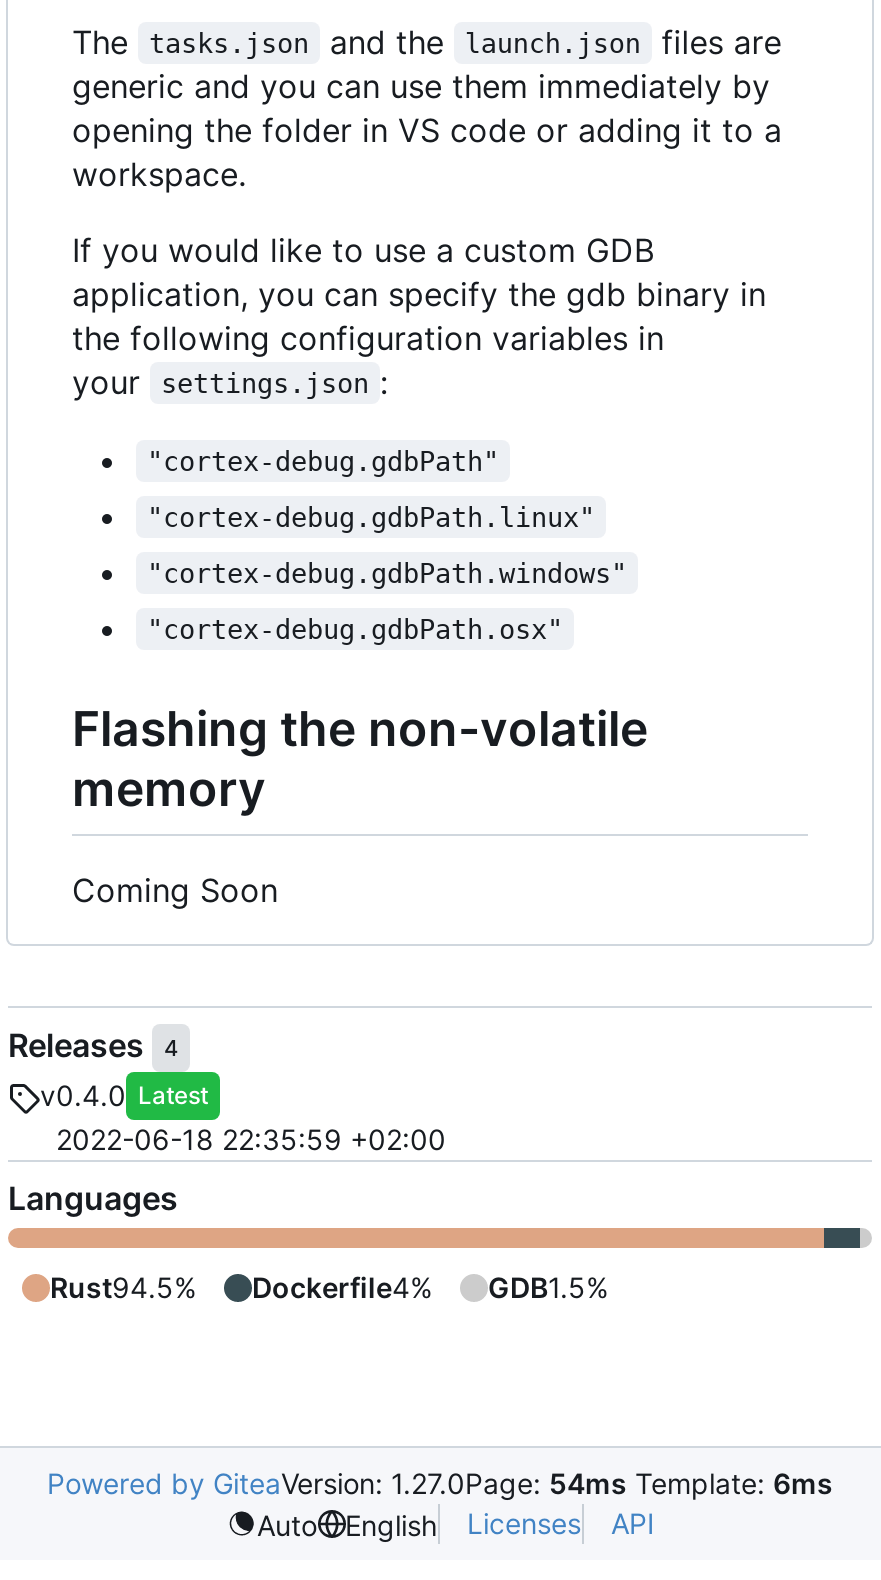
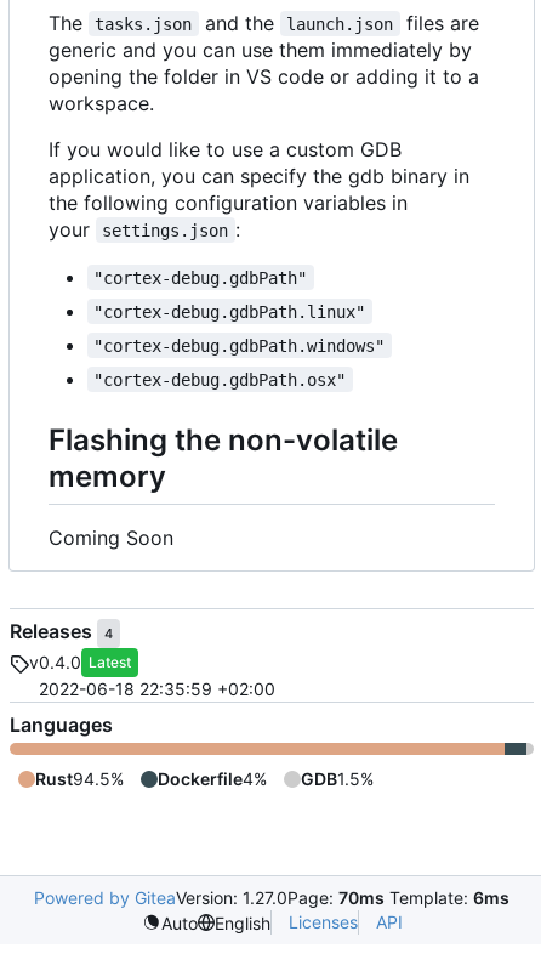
[47,1466,833,1500] Powered by GiteaVersion: 1.27.0Page: 54ms Template: 6ms -> [34,887,509,908] Powered by GiteaVersion: 1.27.0Page: 70ms Template: 6ms

